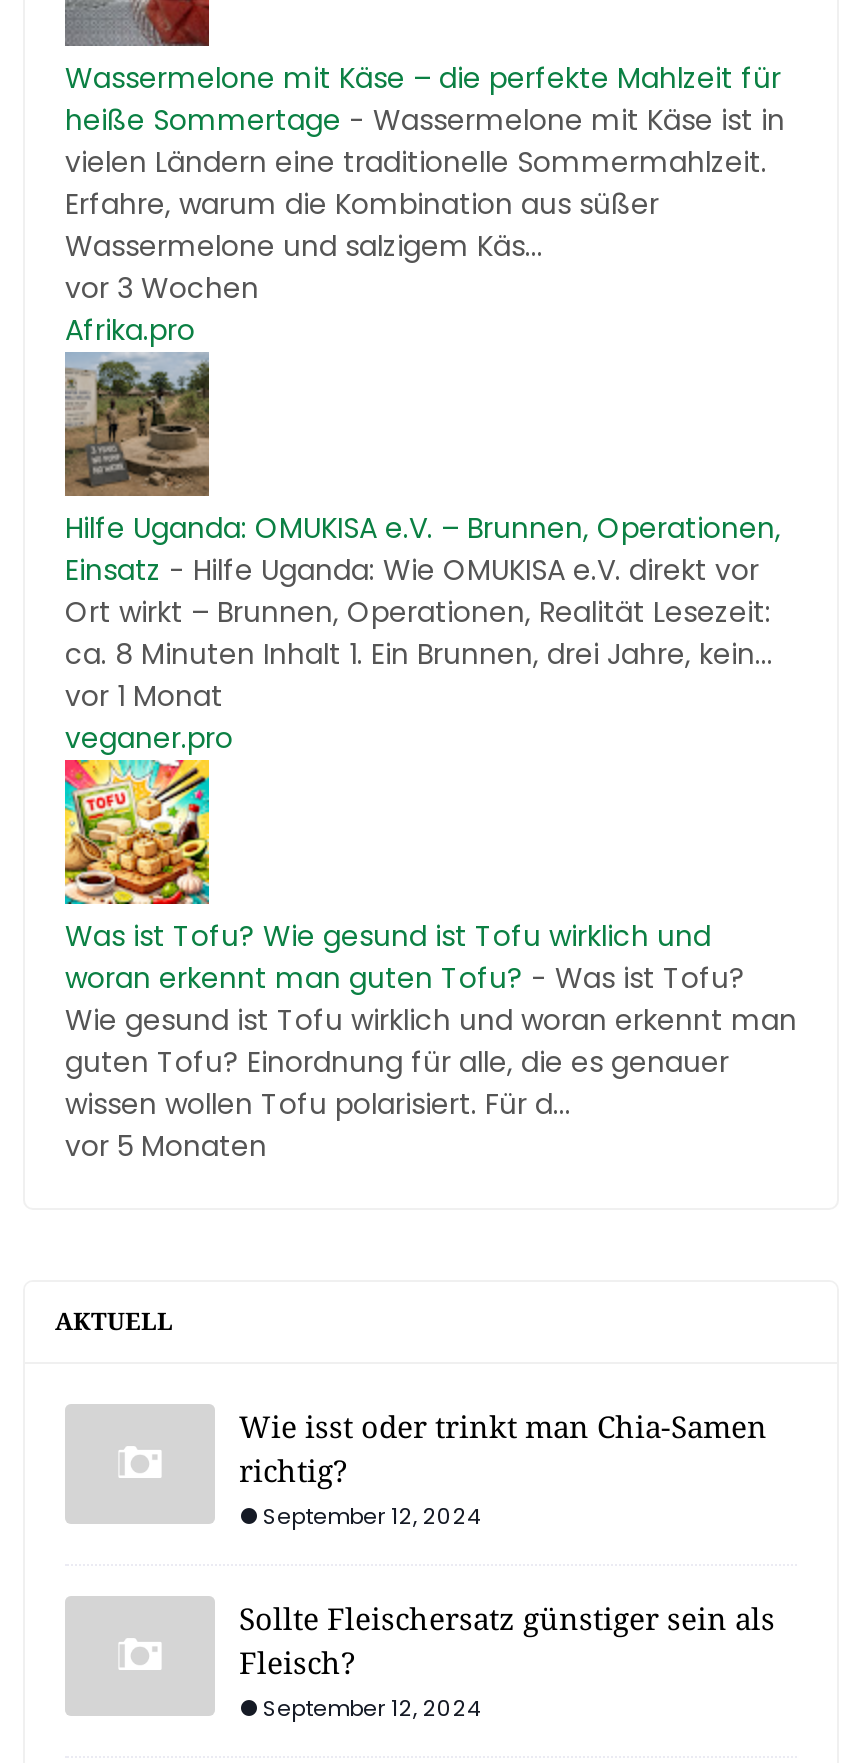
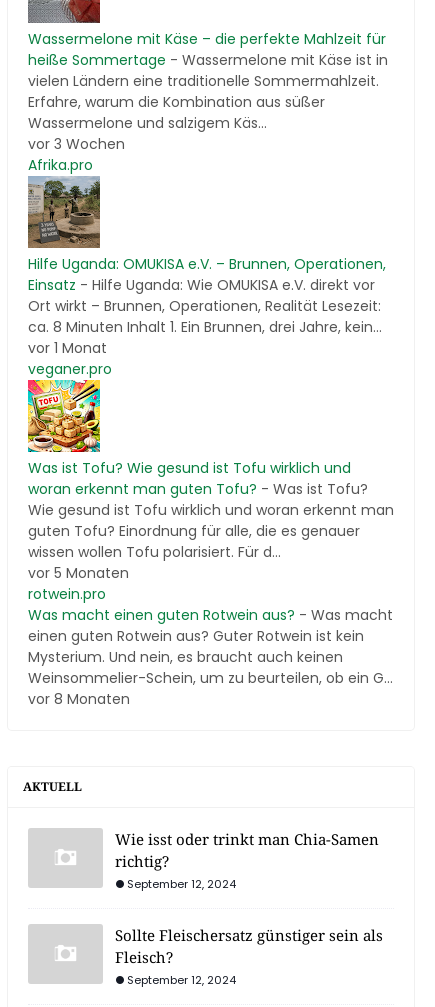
none -> [28,584,393,709] rotwein.pro | Was macht einen guten Rotwein aus? - Was macht | einen guten Rotwein aus? Guter Rotwein ist kein | Mysterium. Und nein, es braucht auch keinen | Weinsommelier-Schein, um zu beurteilen, ob ein G... | vor 8 Monaten

